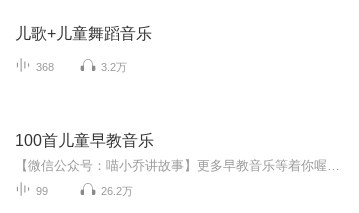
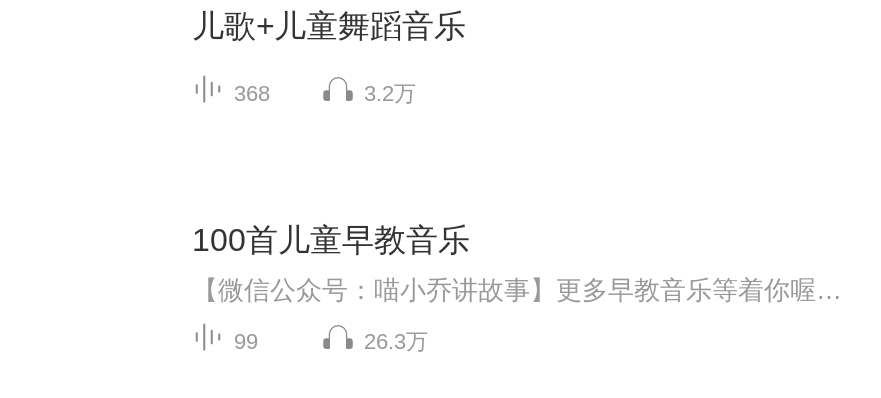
[101,185,133,197] 26.2万 -> [364,329,428,353] 26.3万

